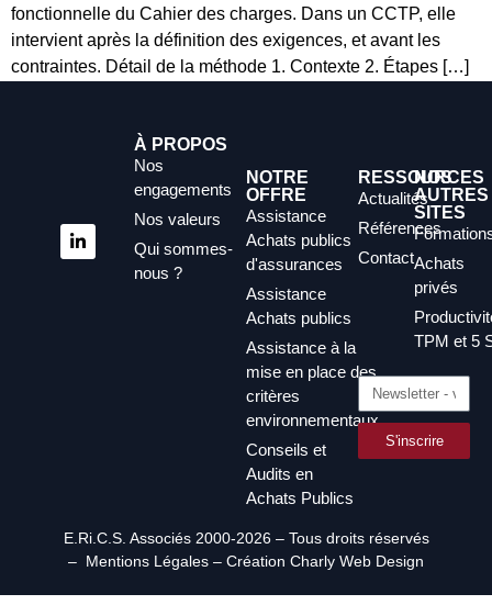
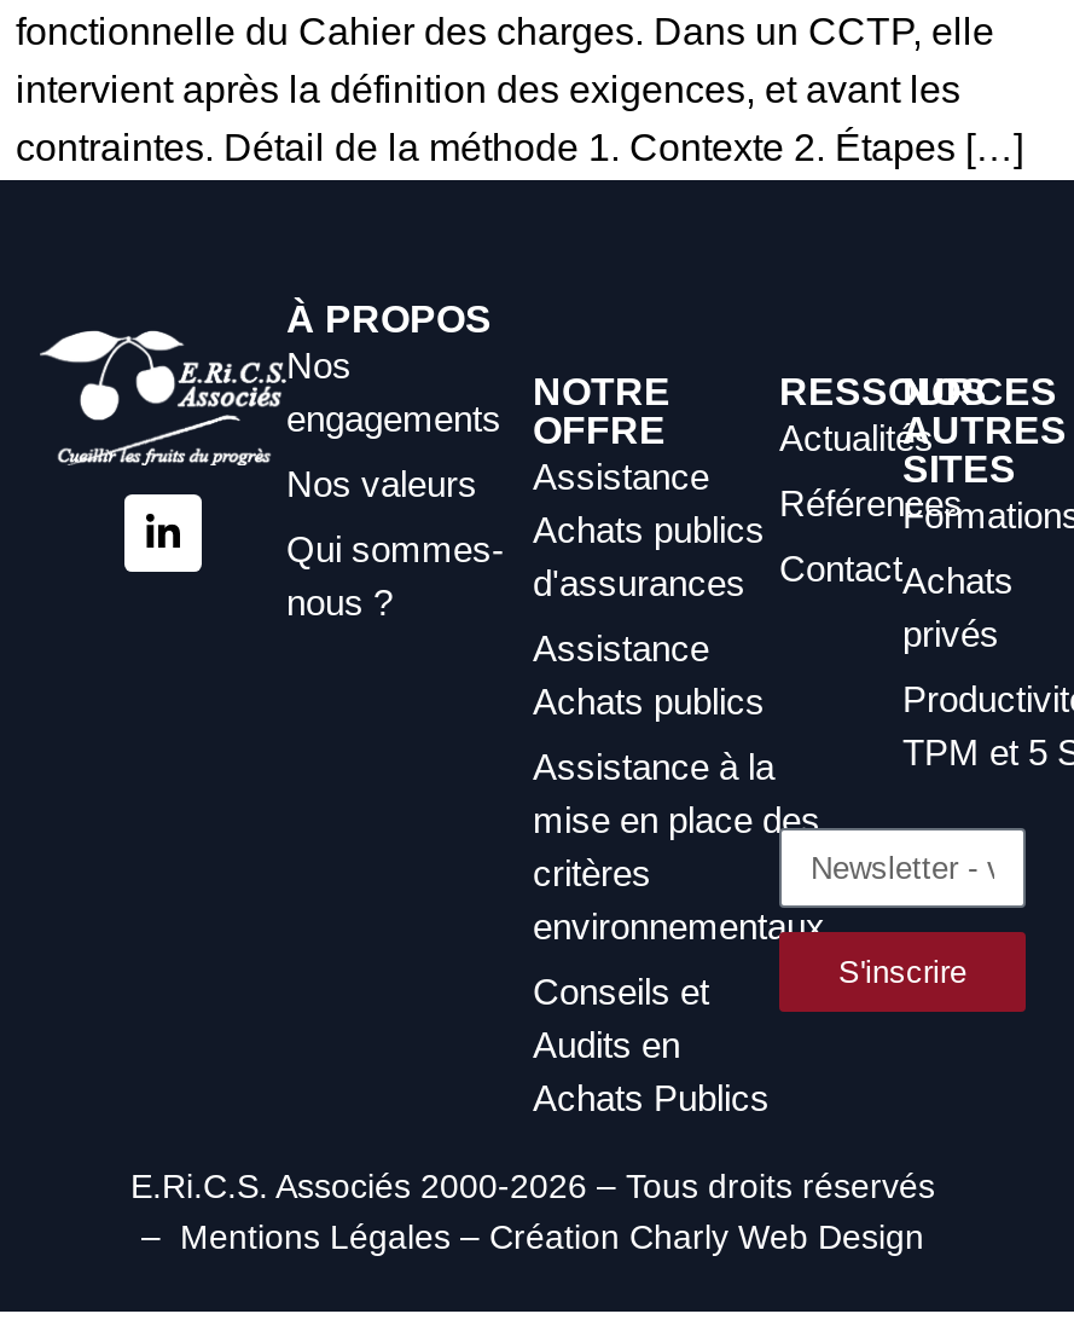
none -> [40,329,279,469] [image]

